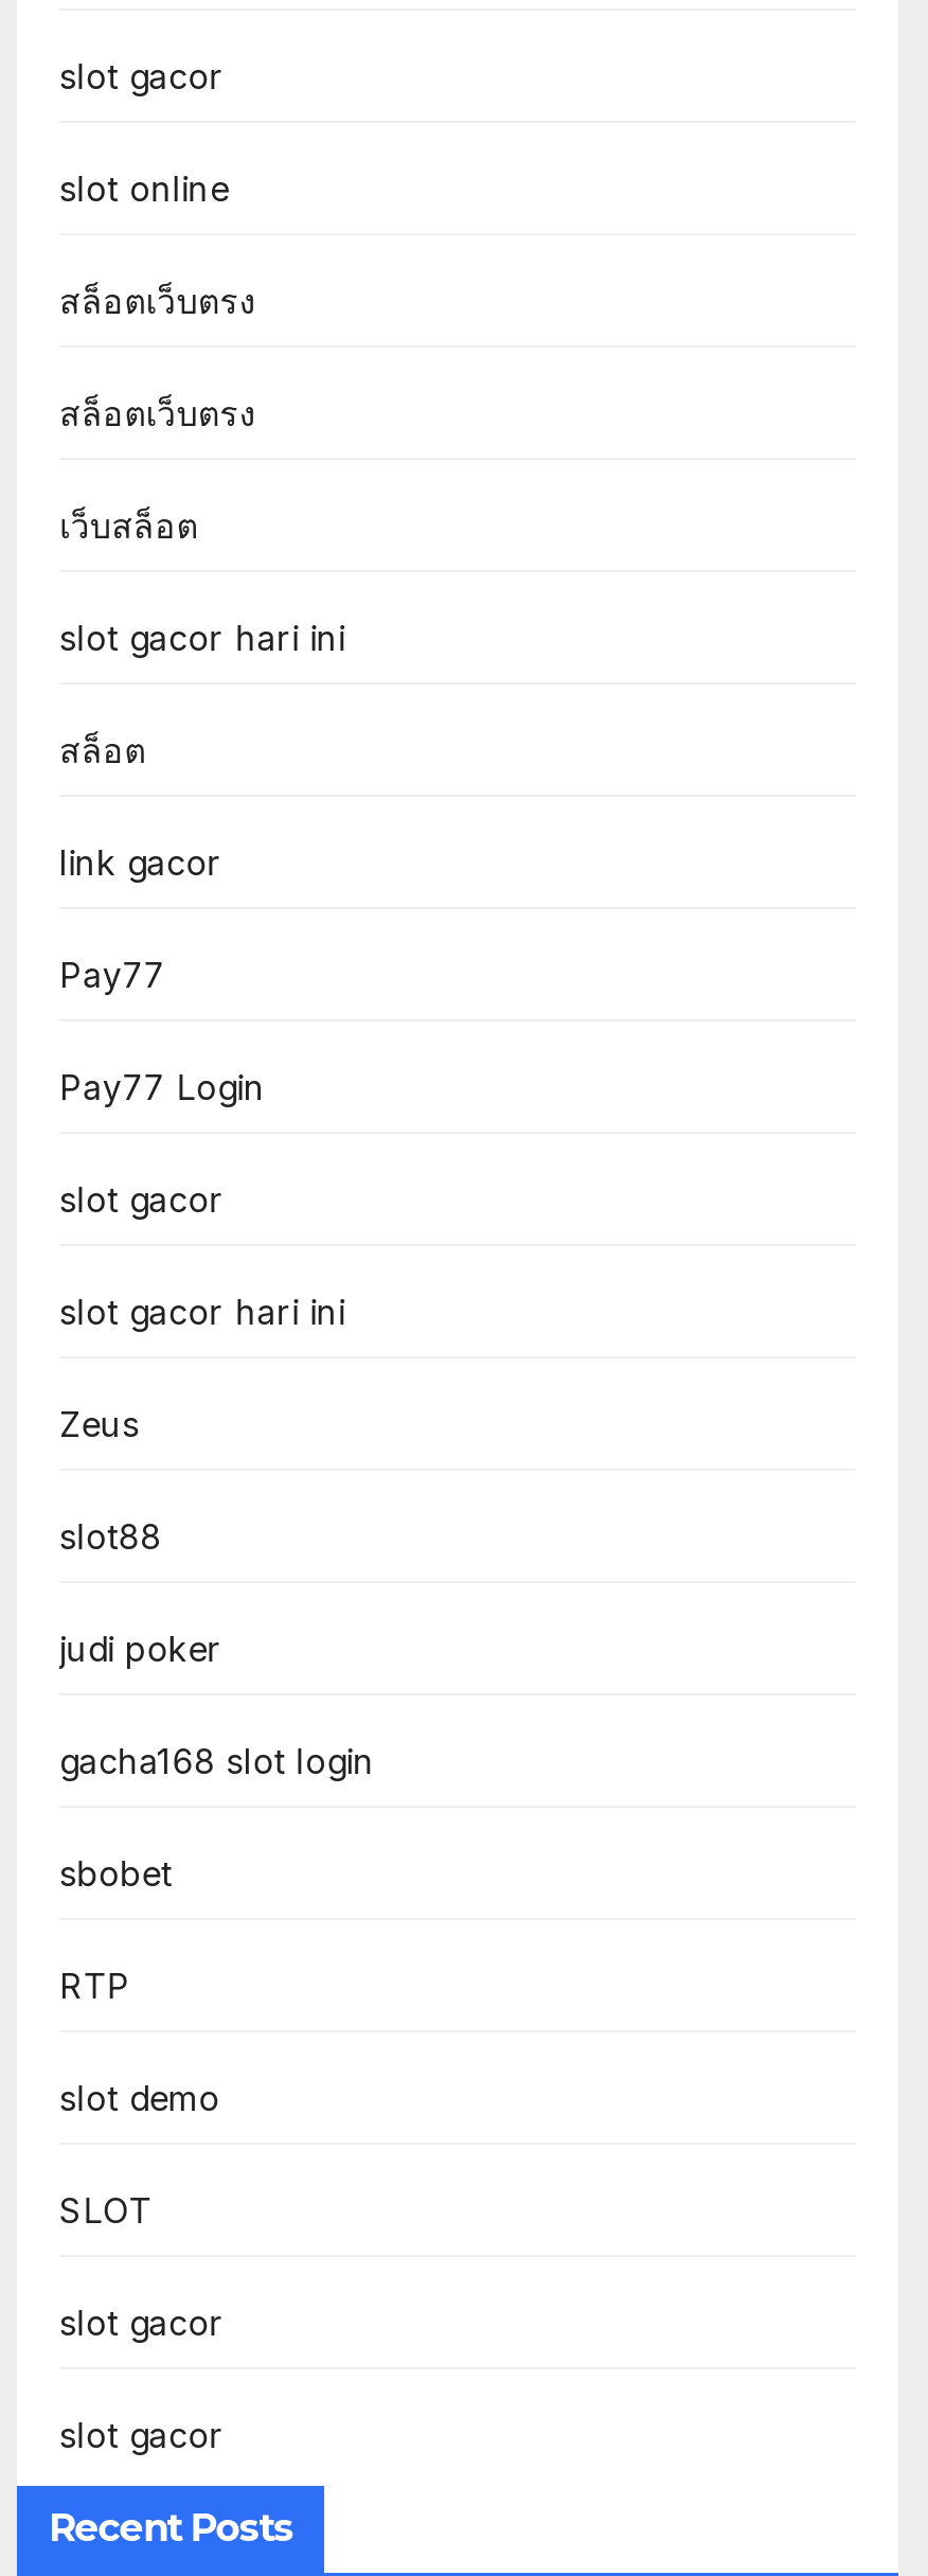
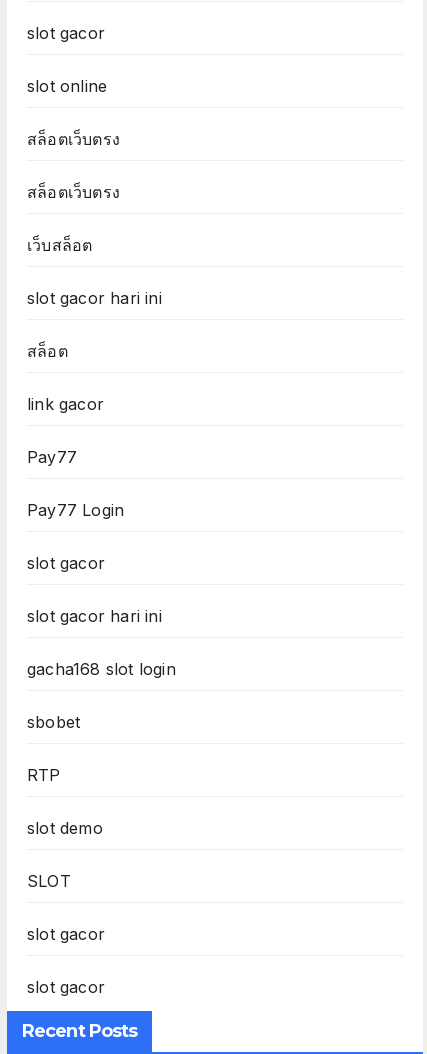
[59,1403,222,1670] Zeus | slot88 | judi poker -> none

